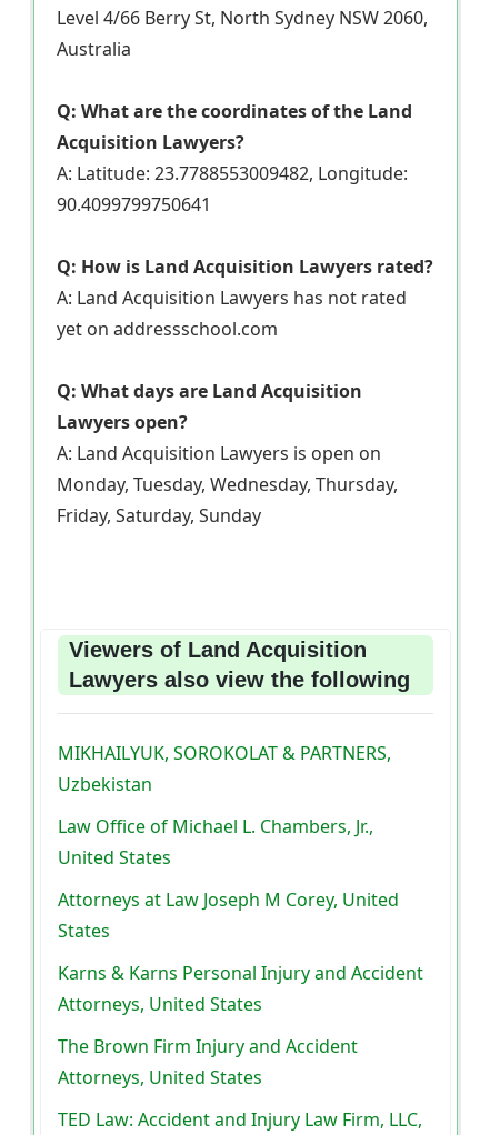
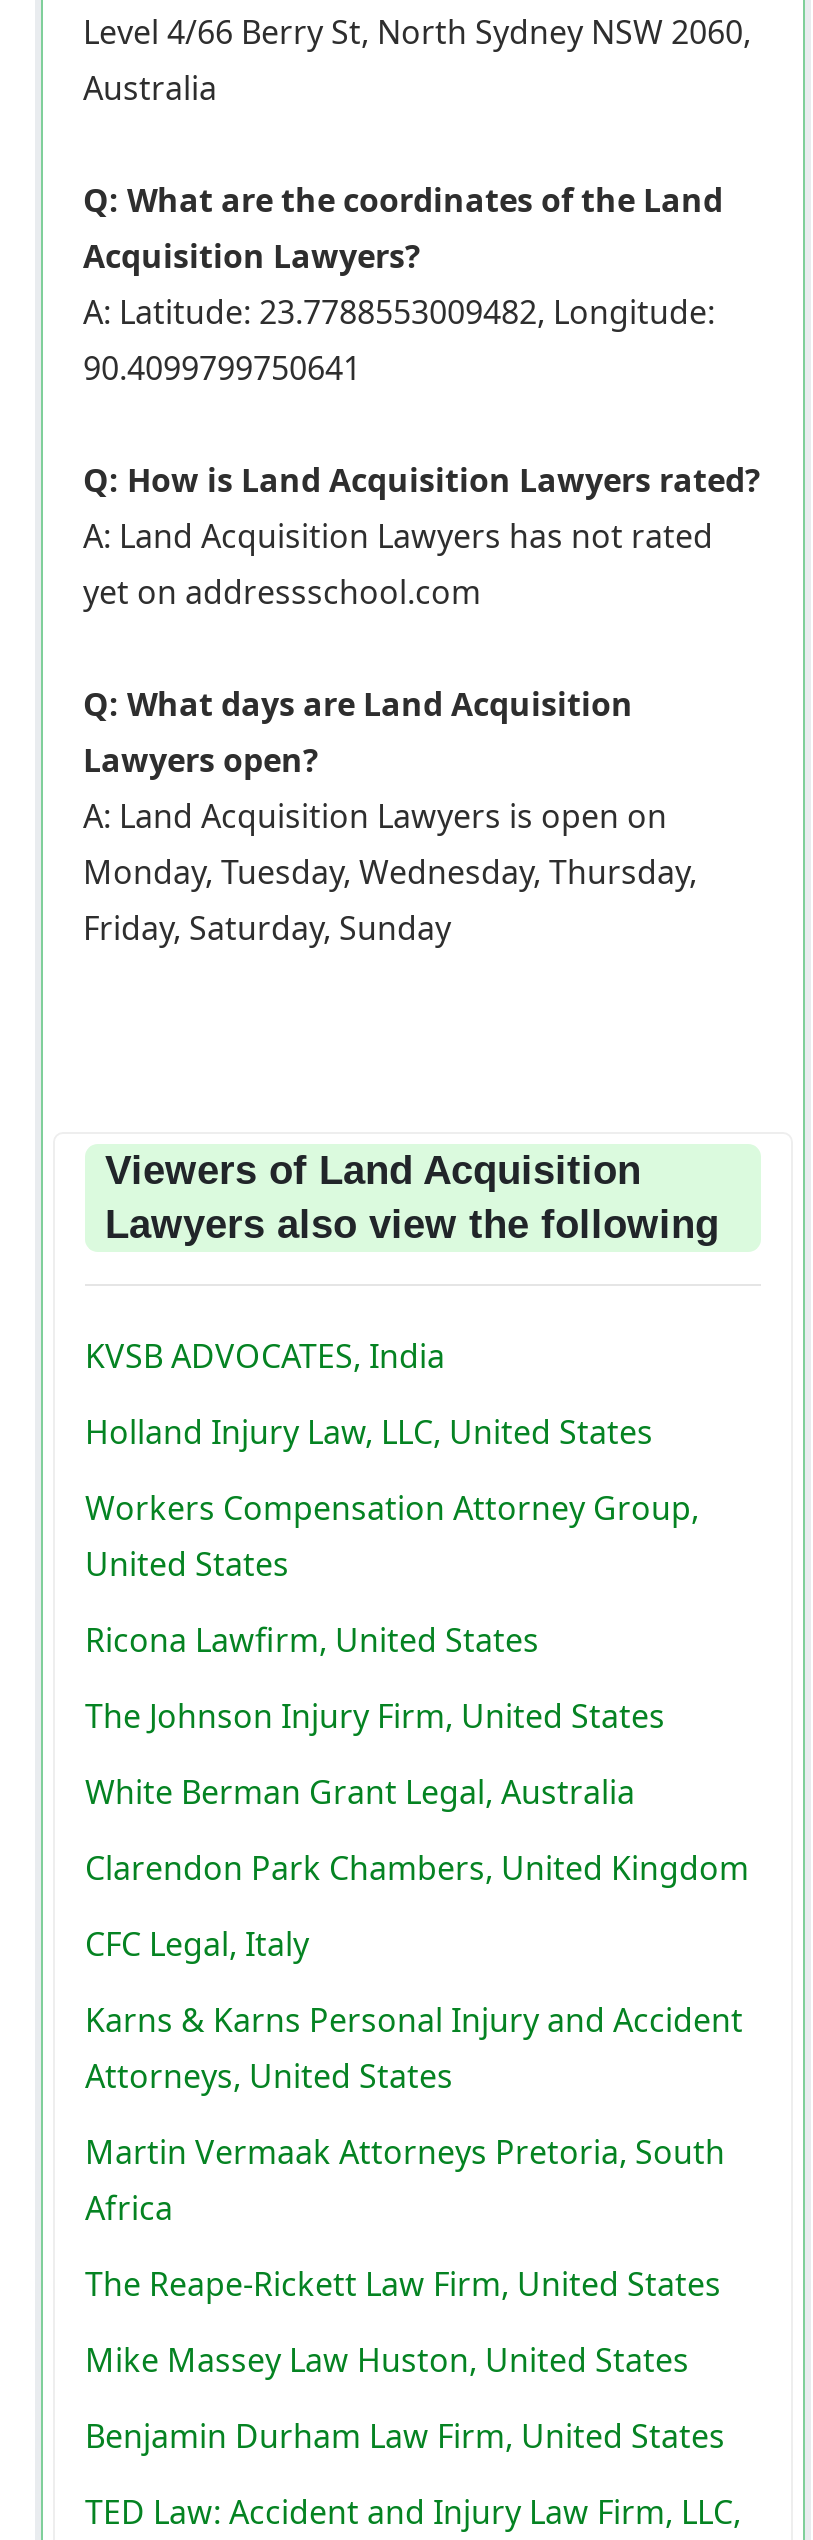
[58,740,391,838] MIKHAILYUK, SOROKOLAT & PARTNERS, | Uzbekistan | Law Office of Michael L. Chambers, Jr., -> [85,1333,699,1529] KVSB ADVOCATES, India | Holland Injury Law, LLC, United States | Workers Compensation Attorney Group,
[58,887,399,943] Attorneys at Law Joseph M Corey, United | States -> [85,1617,749,1965] Ricona Lawfirm, United States | The Johnson Injury Firm, United States | White Berman Grant Legal, Australia | Clarendon Park Chambers, United Kingdom | CFC Legal, Italy
[58,1034,358,1089] The Brown Firm Injury and Accident | Attorneys, United States -> [85,2129,725,2457] Martin Vermaak Attorneys Pretoria, South | Africa | The Reape-Rickett Law Firm, United States | Mike Massey Law Huston, United States | Benjamin Durham Law Firm, United States

